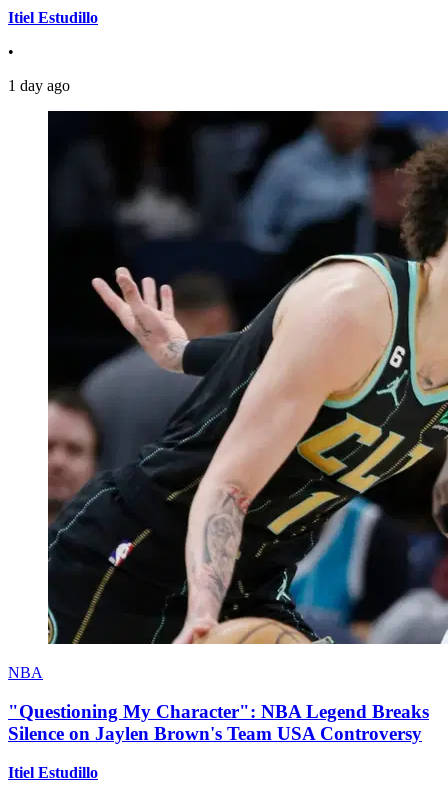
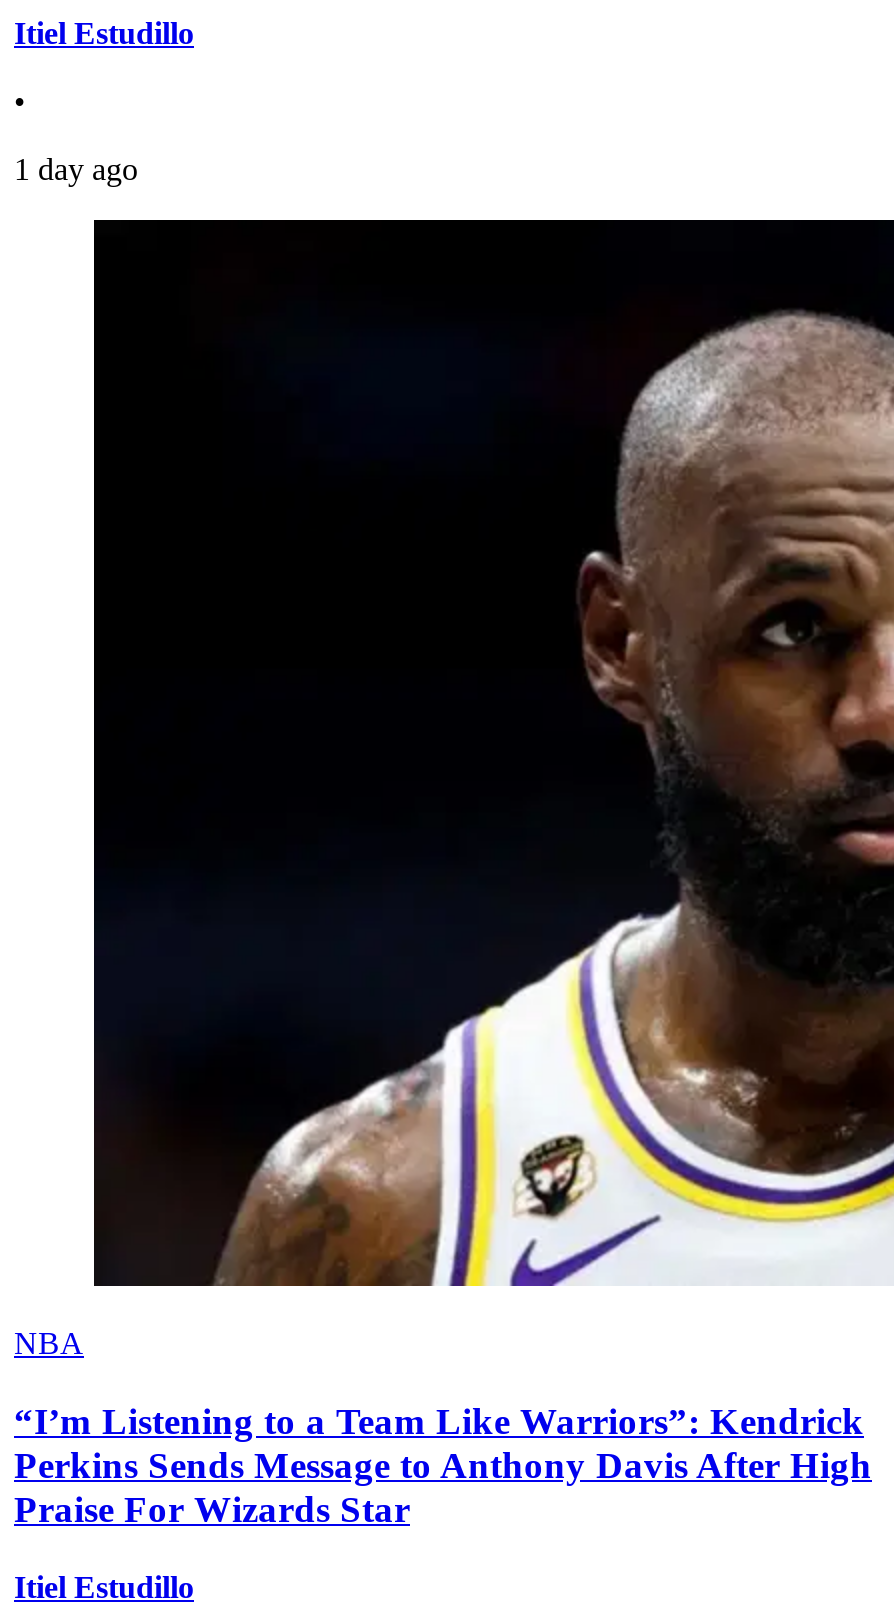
[47,110,445,645] [image] -> [92,218,888,1288] [image]
[8,701,429,744] "Questioning My Character": NBA Legend Breaks | Silence on Jaylen Brown's Team USA Controversy -> [14,1400,872,1530] “I’m Listening to a Team Like Warriors”: Kendrick | Perkins Sends Message to Anthony Davis After High | Praise For Wizards Star

